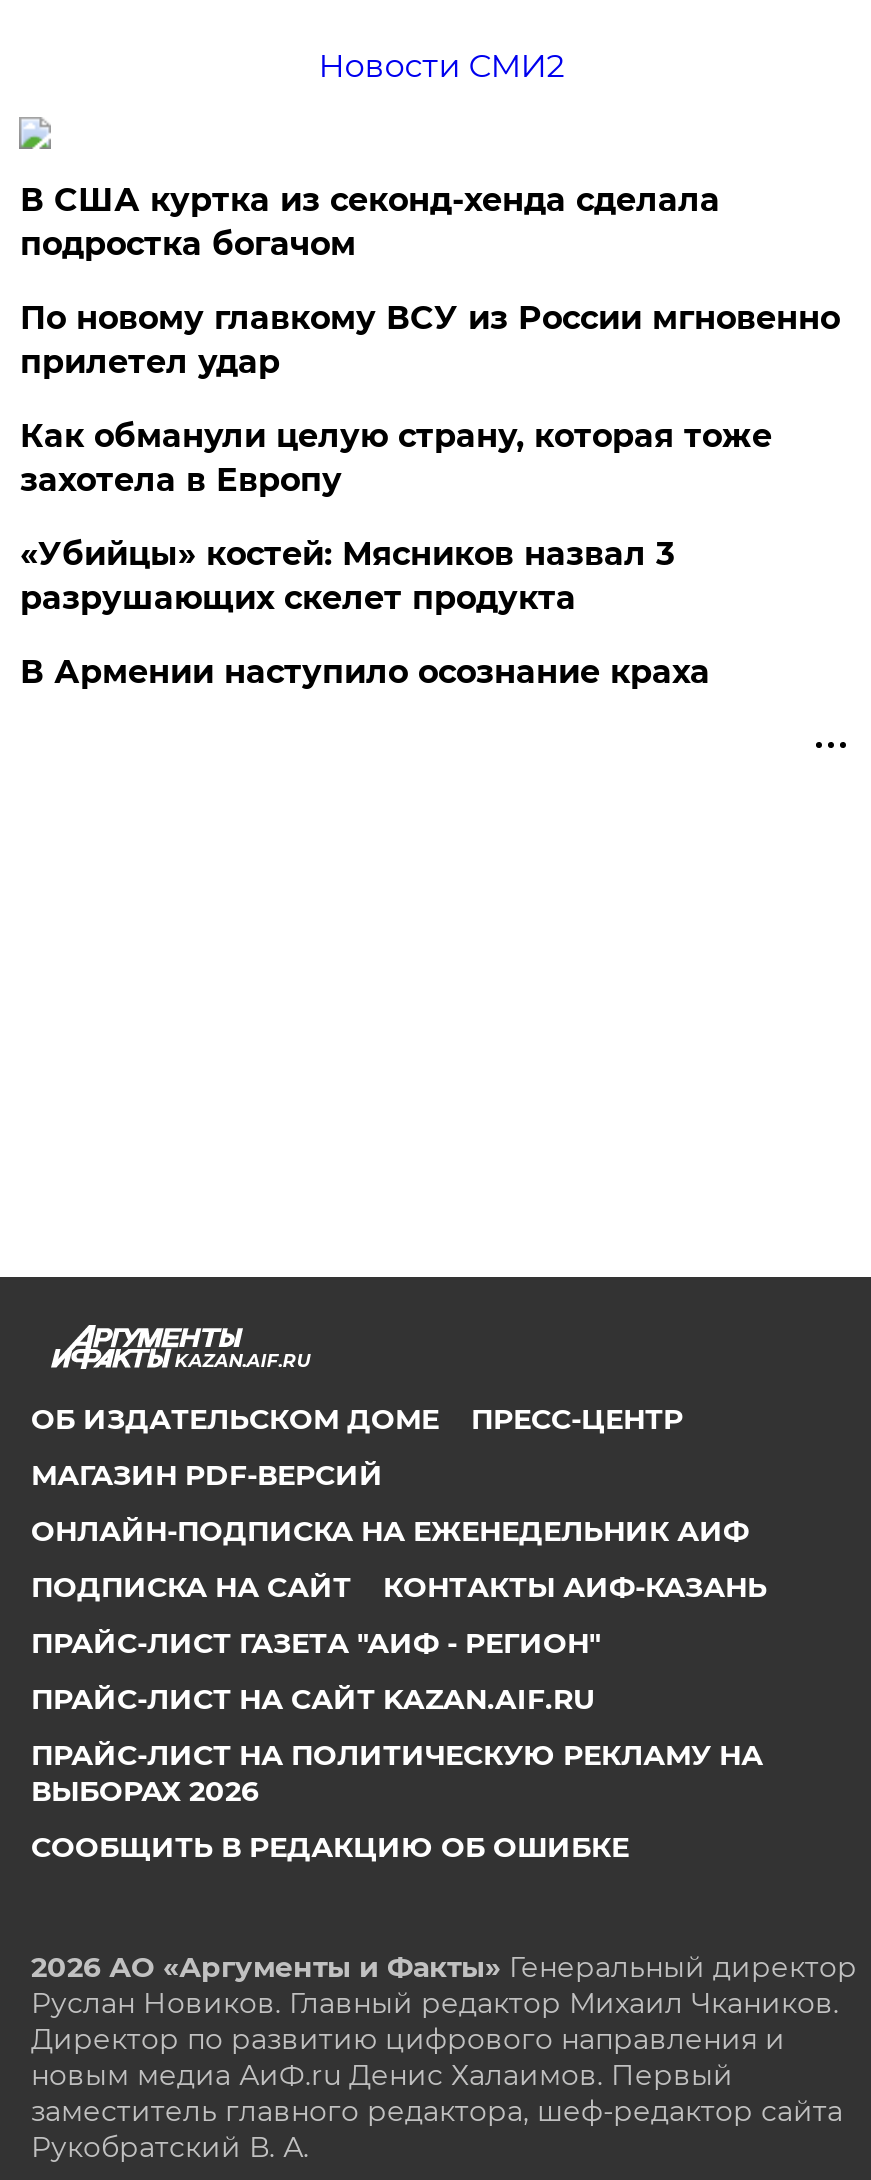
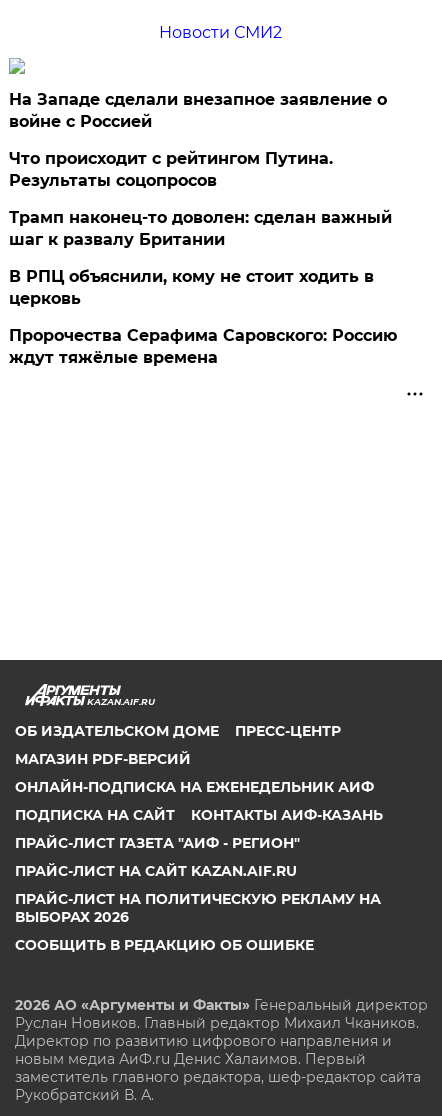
[20,181,720,263] В США куртка из секонд-хенда сделала | подростка богачом -> [9,90,387,131] На Западе сделали внезапное заявление о | войне с Россией
[20,299,840,381] По новому главкому ВСУ из России мгновенно | прилетел удар -> [9,149,333,190] Что происходит с рейтингом Путина. | Результаты соцопросов
[20,417,772,499] Как обманули целую страну, которая тоже | захотела в Европу -> [9,208,392,249] Трамп наконец-то доволен: сделан важный | шаг к развалу Британии
[20,535,674,617] «Убийцы» костей: Мясников назвал 3 | разрушающих скелет продукта -> [9,267,374,308] В РПЦ объяснили, кому не стоит ходить в | церковь
[20,653,710,691] В Армении наступило осознание краха -> [9,326,397,367] Пророчества Серафима Саровского: Россию | ждут тяжёлые времена

